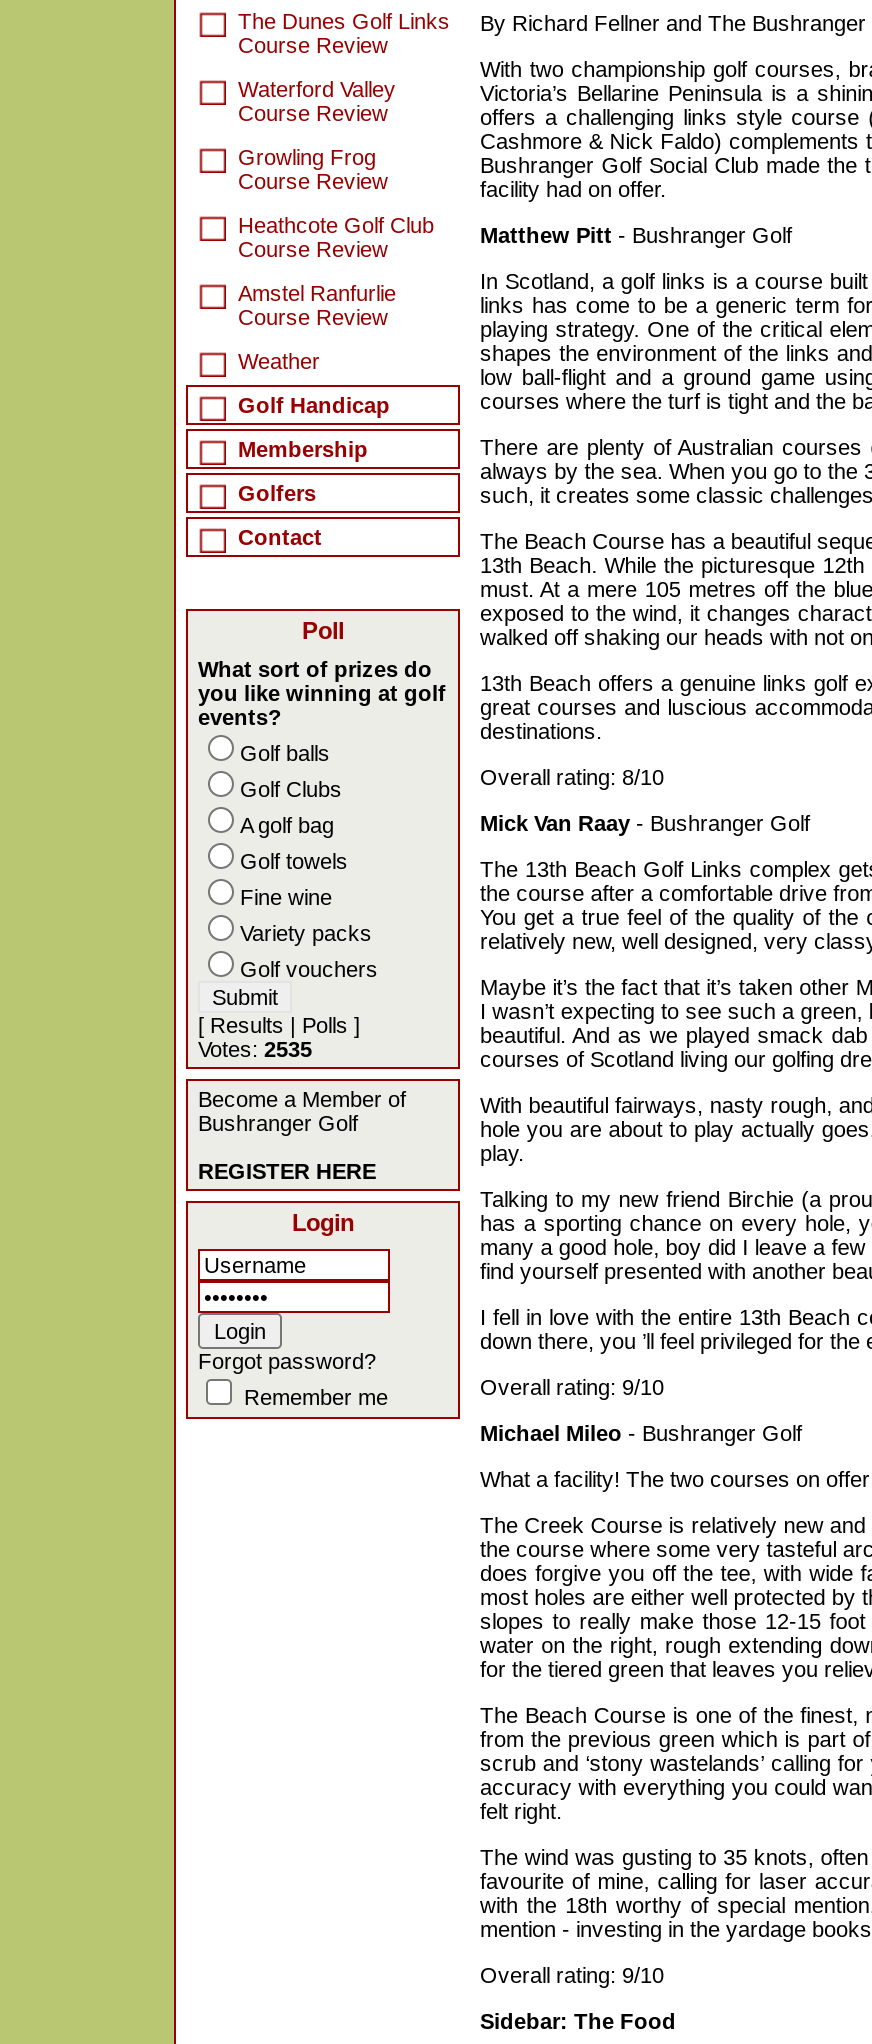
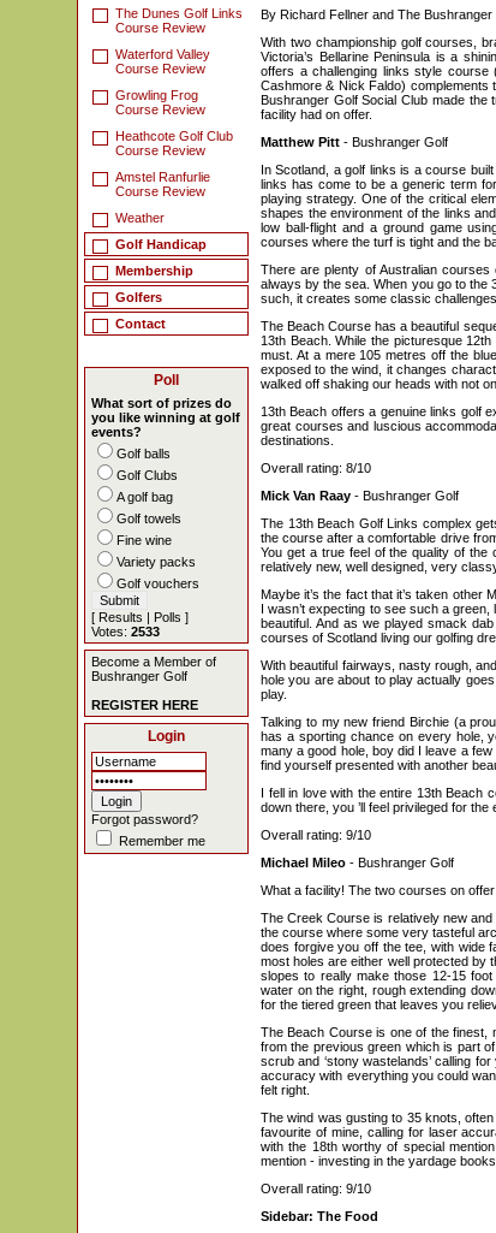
[198,1037,312,1061] Votes: 2535 -> [91,624,160,639] Votes: 2533

